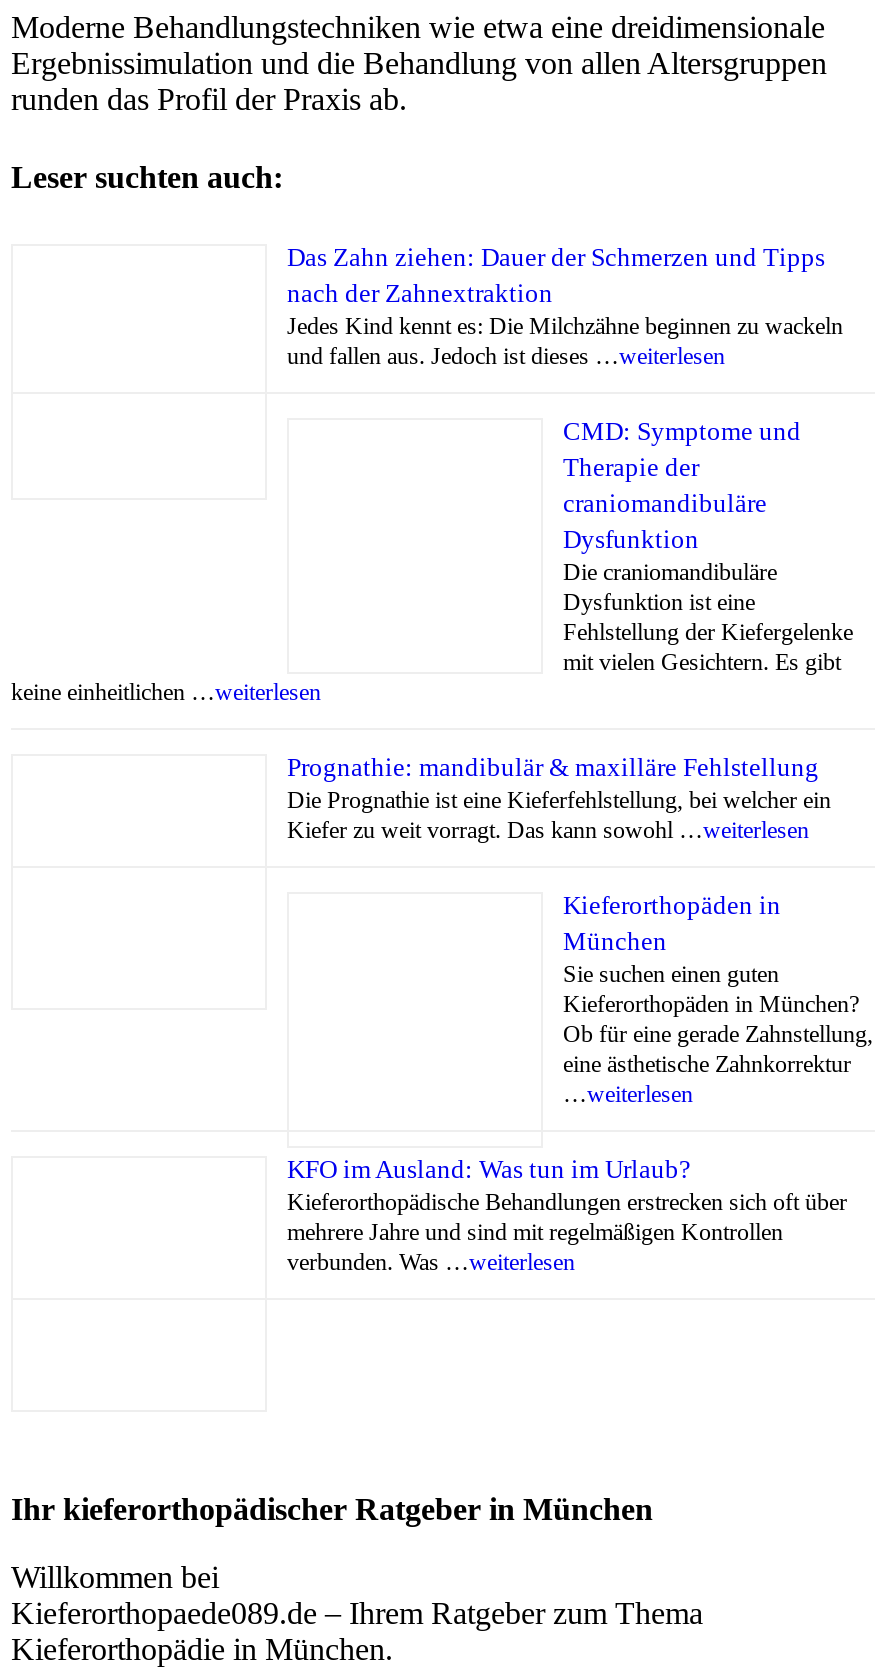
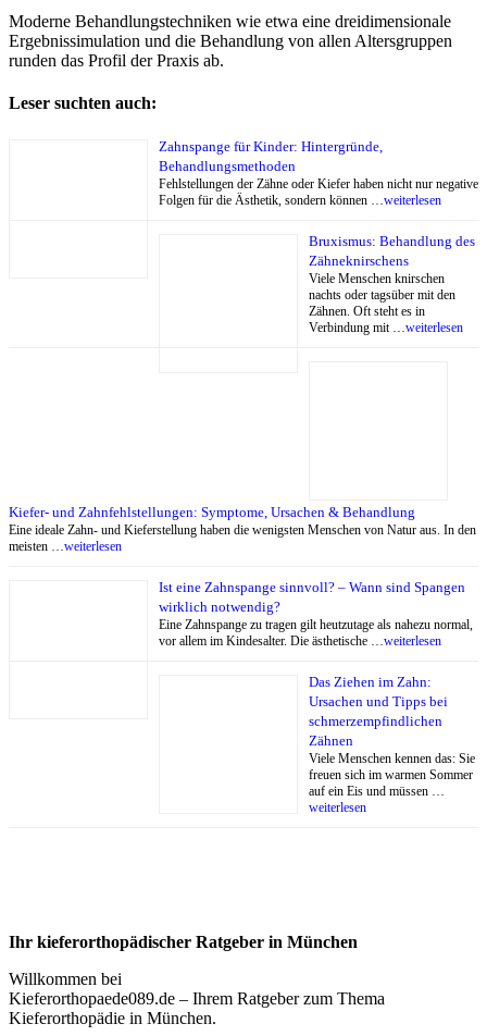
[287,241,843,369] Das Zahn ziehen: Dauer der Schmerzen und Tipps | nach der Zahnextraktion | Jedes Kind kennt es: Die Milchzähne beginnen zu wackeln | und fallen aus. Jedoch ist dieses … weiterlesen -> [159,138,478,208] Zahnspange für Kinder: Hintergründe, | Behandlungsmethoden | Fehlstellungen der Zähne oder Kiefer haben nicht nur negative | Folgen für die Ästhetik, sondern können … weiterlesen
[11,415,853,705] CMD: Symptome und | Therapie der | craniomandibuläre | Dysfunktion | Die craniomandibuläre | Dysfunktion ist eine | Fehlstellung der Kiefergelenke | mit vielen Gesichtern. Es gibt | keine einheitlichen … weiterlesen -> [309,233,475,335] Bruxismus: Behandlung des | Zähneknirschens | Viele Menschen knirschen | nachts oder tagsüber mit den | Zähnen. Oft steht es in | Verbindung mit … weiterlesen
[287,751,831,843] Prognathie: mandibulär & maxilläre Fehlstellung | Die Prognathie ist eine Kieferfehlstellung, bei welcher ein | Kiefer zu weit vorragt. Das kann sowohl … weiterlesen -> [9,504,476,554] Kiefer- und Zahnfehlstellungen: Symptome, Ursachen & Behandlung | Eine ideale Zahn- und Kieferstellung haben die wenigsten Menschen von Natur aus. In den | meisten … weiterlesen
[563,889,873,1107] Kieferorthopäden in | München | Sie suchen einen guten | Kieferorthopäden in München? | Ob für eine gerade Zahnstellung, | eine ästhetische Zahnkorrektur | … weiterlesen -> [159,579,473,648] Ist eine Zahnspange sinnvoll? – Wann sind Spangen | wirklich notwendig? | Eine Zahnspange zu tragen gilt heutzutage als nahezu normal, | vor allem im Kindesalter. Die ästhetische … weiterlesen
[287,1153,847,1275] KFO im Ausland: Was tun im Urlaub? | Kieferorthopädische Behandlungen erstrecken sich oft über | mehrere Jahre und sind mit regelmäßigen Kontrollen | verbunden. Was … weiterlesen -> [309,673,475,815] Das Ziehen im Zahn: | Ursachen und Tipps bei | schmerzempfindlichen | Zähnen | Viele Menschen kennen das: Sie | freuen sich im warmen Sommer | auf ein Eis und müssen … | weiterlesen

